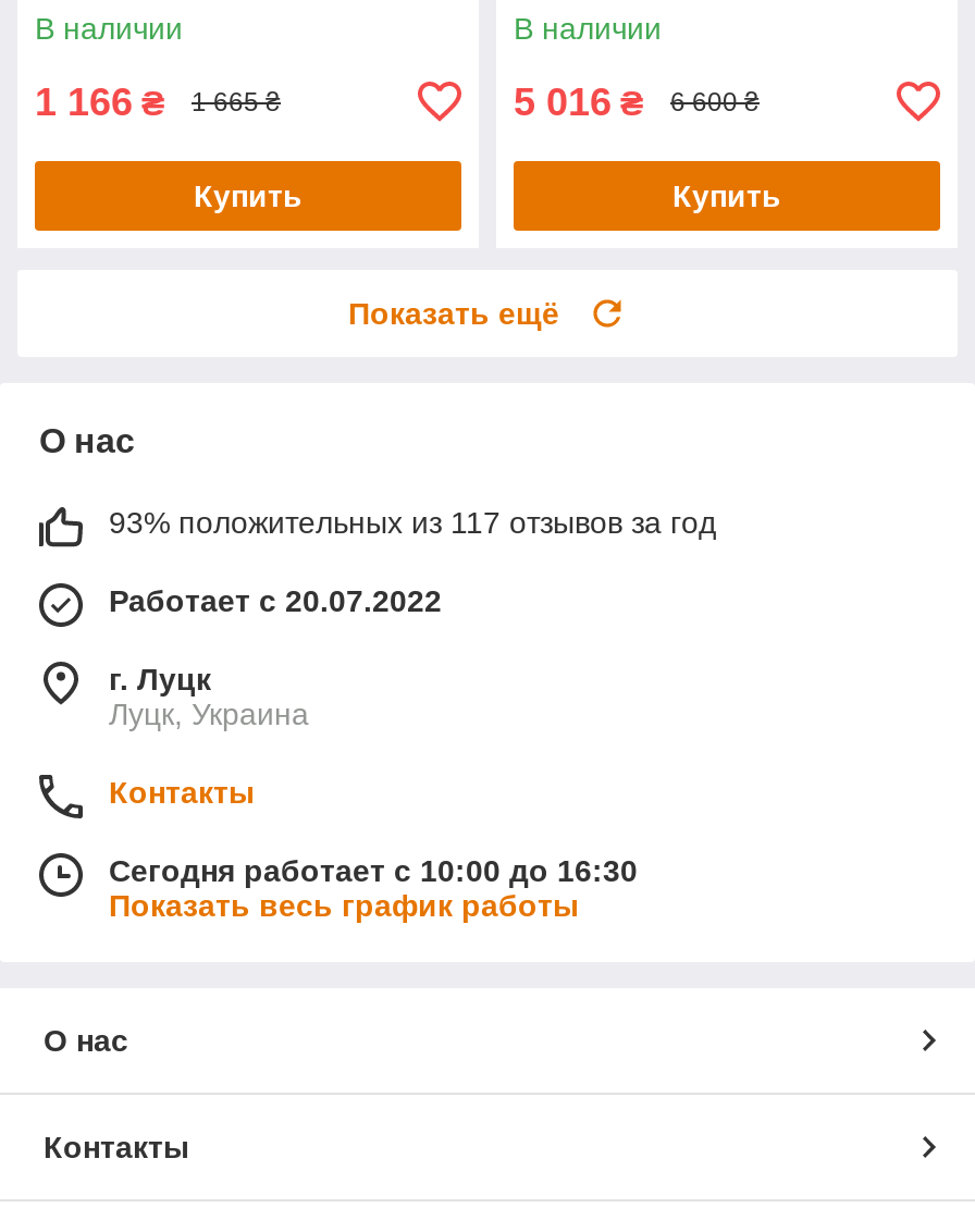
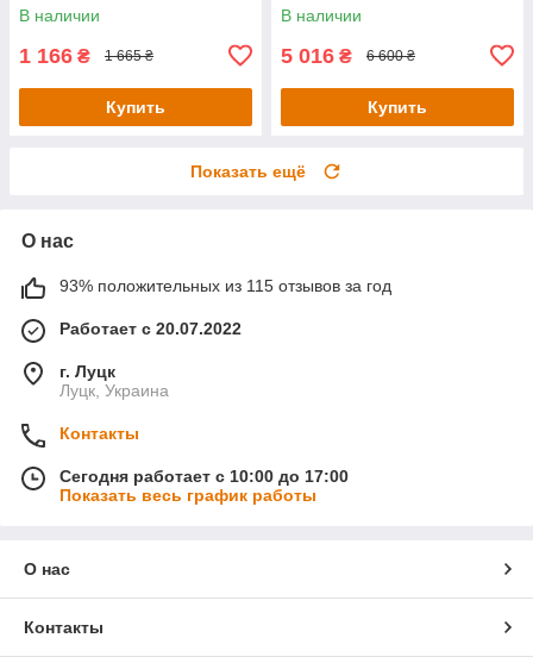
[109,505,716,539] 93% положительных из 117 отзывов за год -> [59,276,391,295] 93% положительных из 115 отзывов за год
[109,853,638,888] Сегодня работает с 10:00 до 16:30 -> [59,466,349,485] Сегодня работает с 10:00 до 17:00

